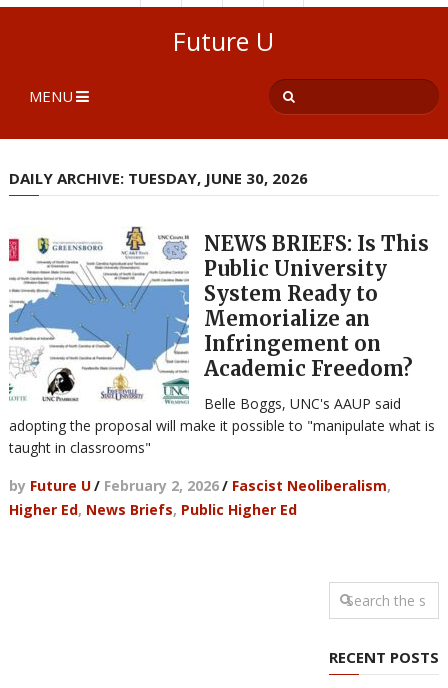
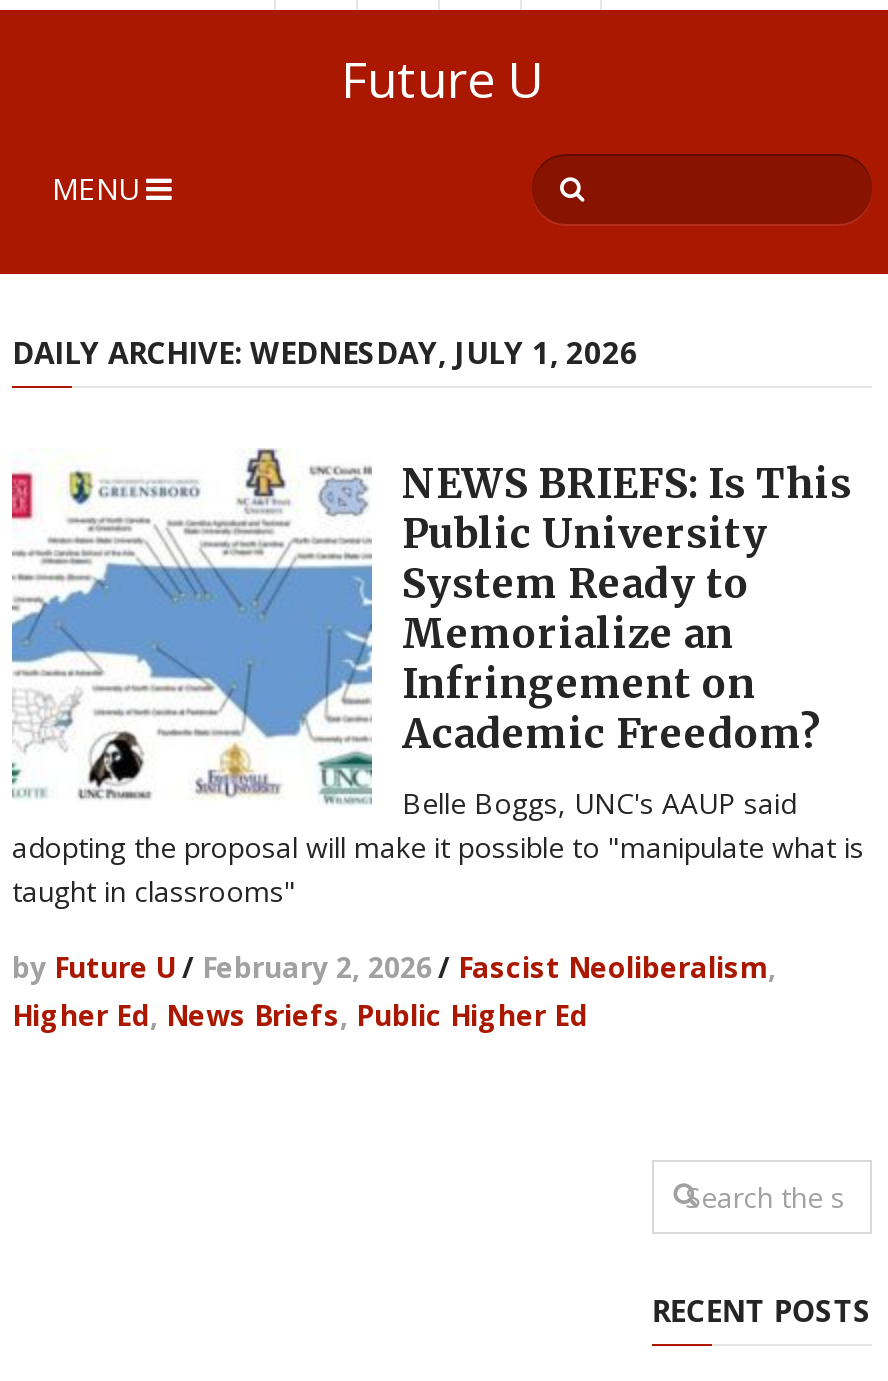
[9,168,308,188] DAILY ARCHIVE: TUESDAY, JUNE 30, 2026 -> [12,332,638,372] DAILY ARCHIVE: WEDNESDAY, JULY 1, 2026

